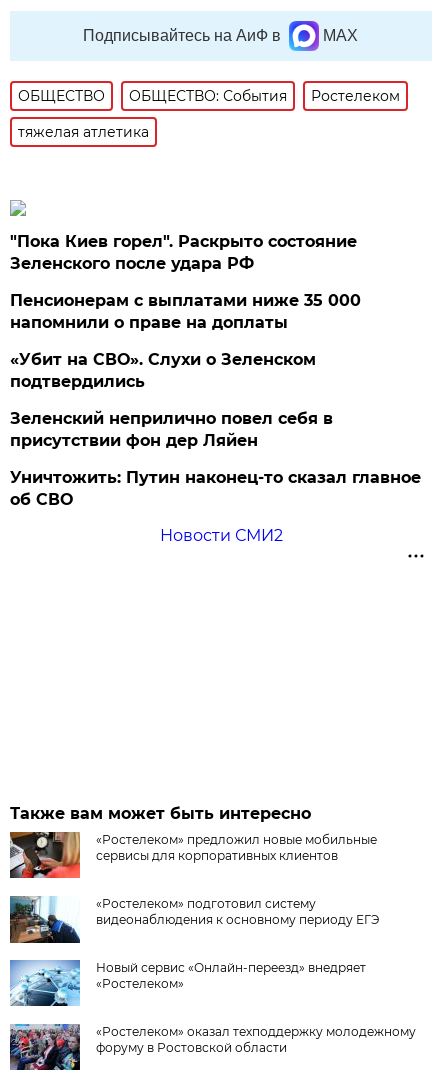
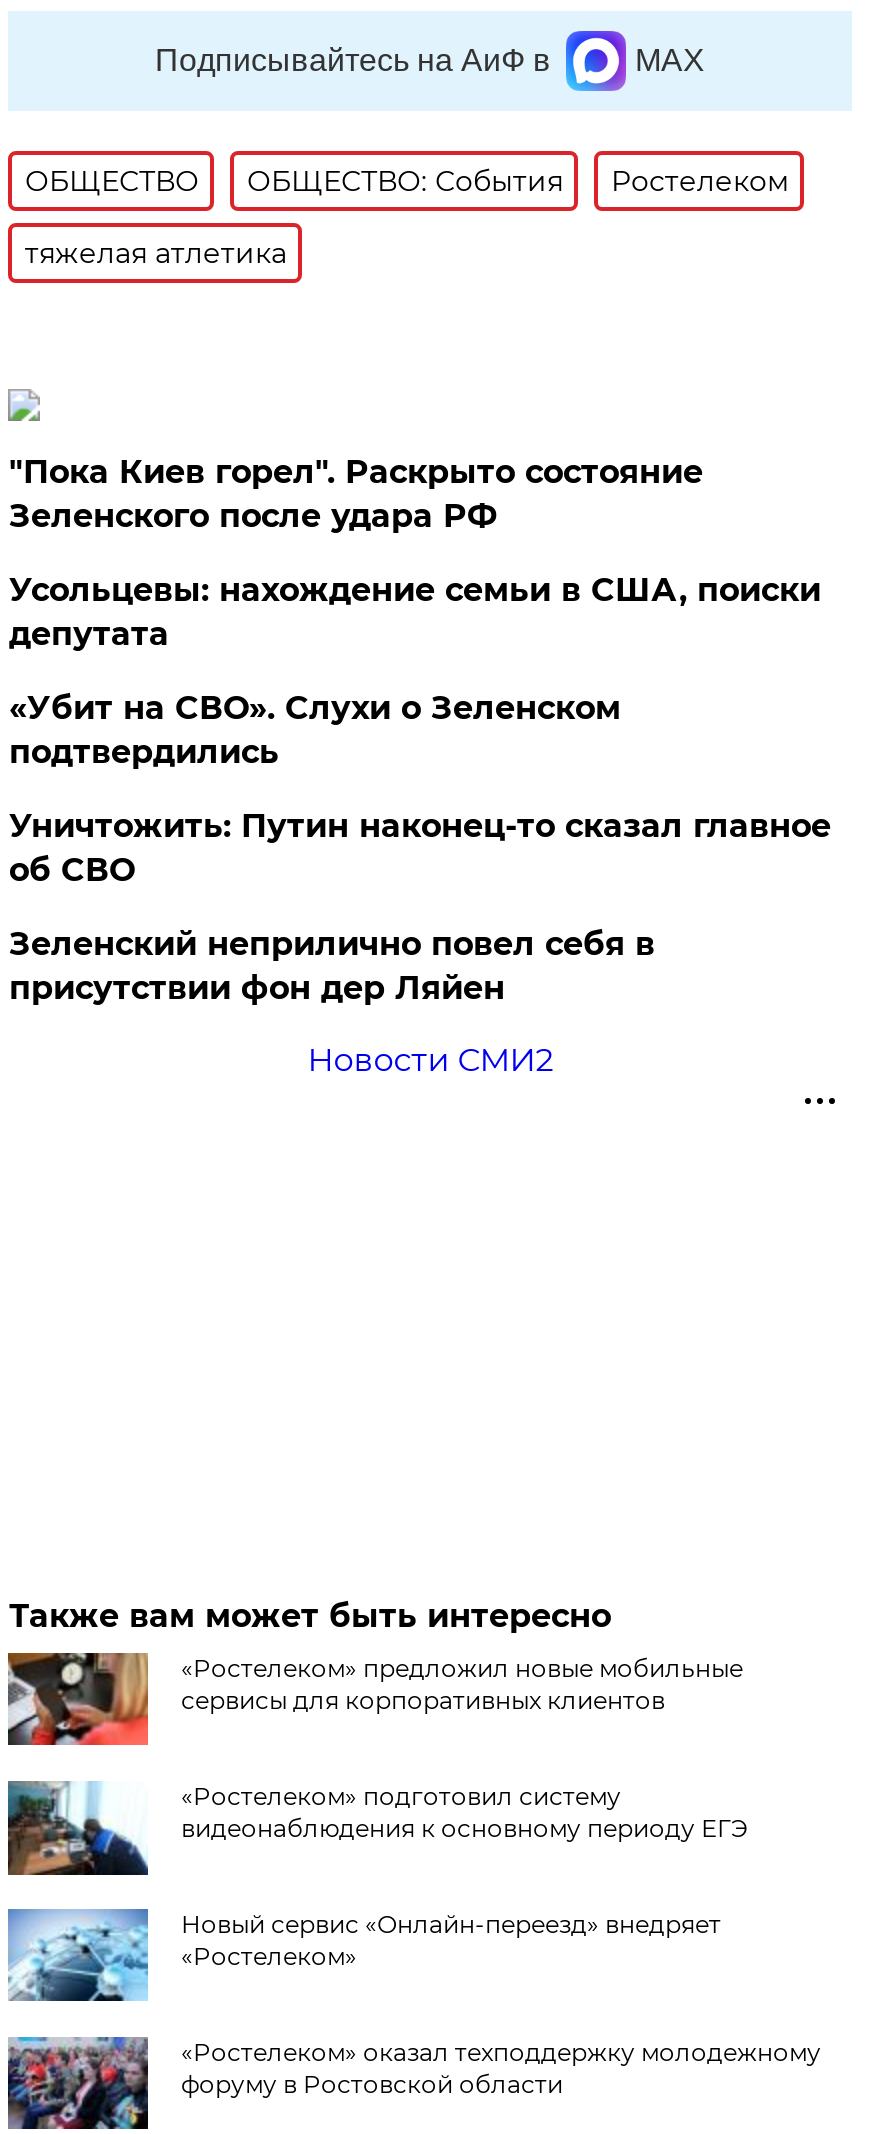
[10,291,361,332] Пенсионерам с выплатами ниже 35 000 | напомнили о праве на доплаты -> [9,571,821,653] Усольцевы: нахождение семьи в США, поиски | депутата
moved [10,409,333,450] -> [9,925,655,1007]: Зеленский неприлично повел cебя в | присутствии фон дер Ляйен
moved [10,468,421,509] -> [9,807,831,889]: Уничтожить: Путин наконец-то сказал главное | об СВО

